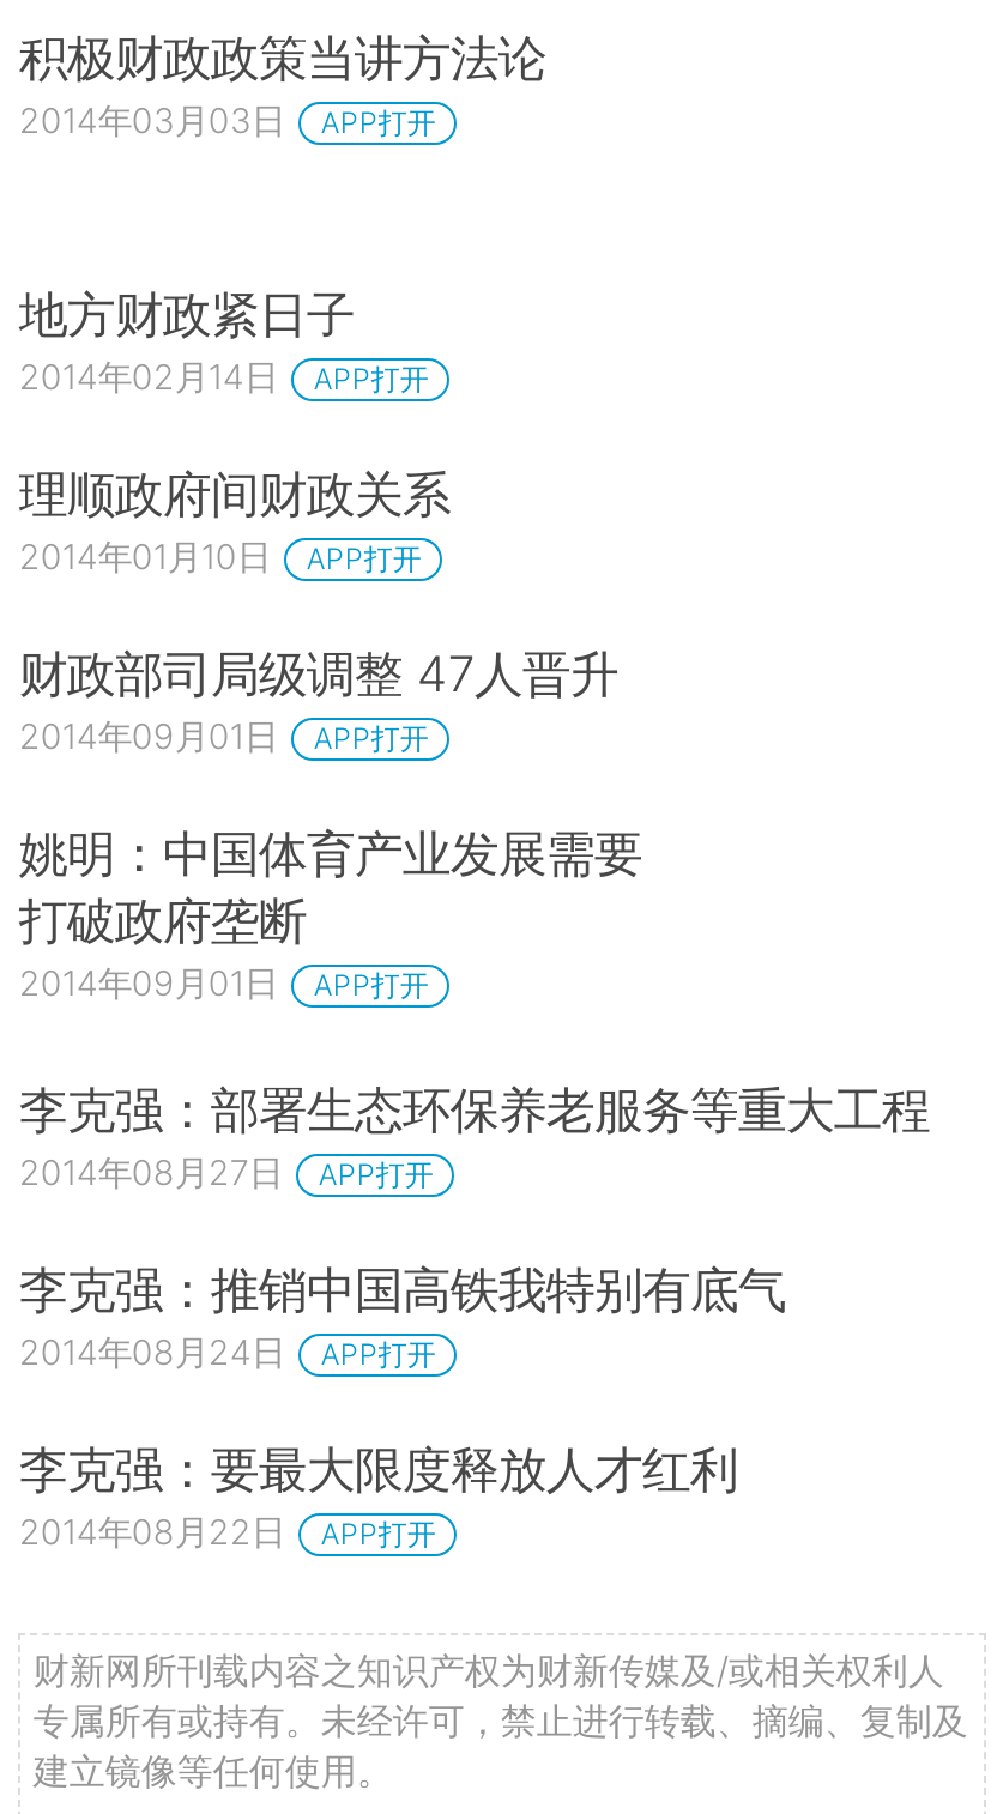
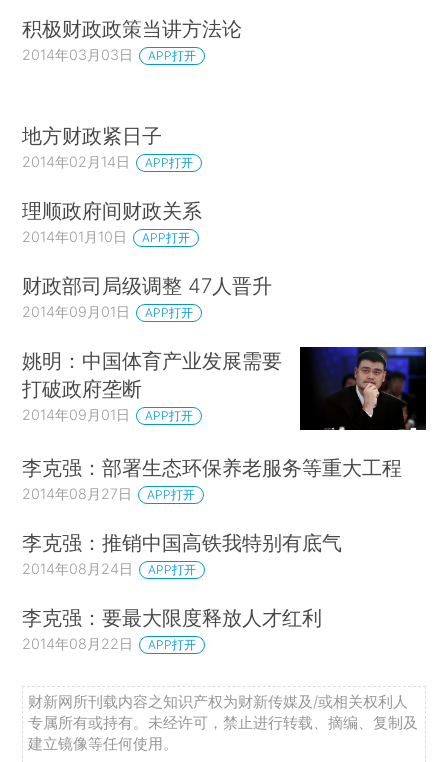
none -> [299,346,427,431] [image]

